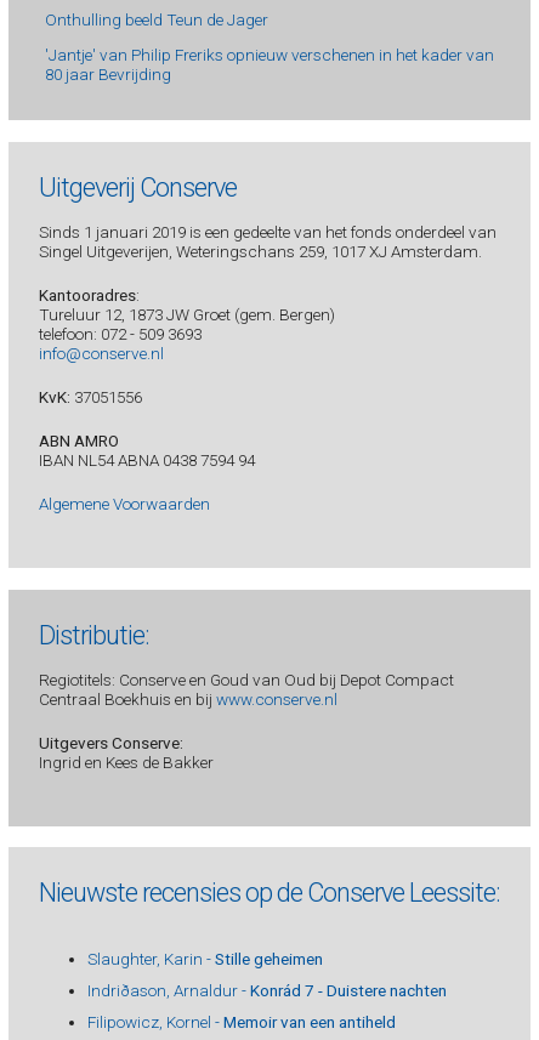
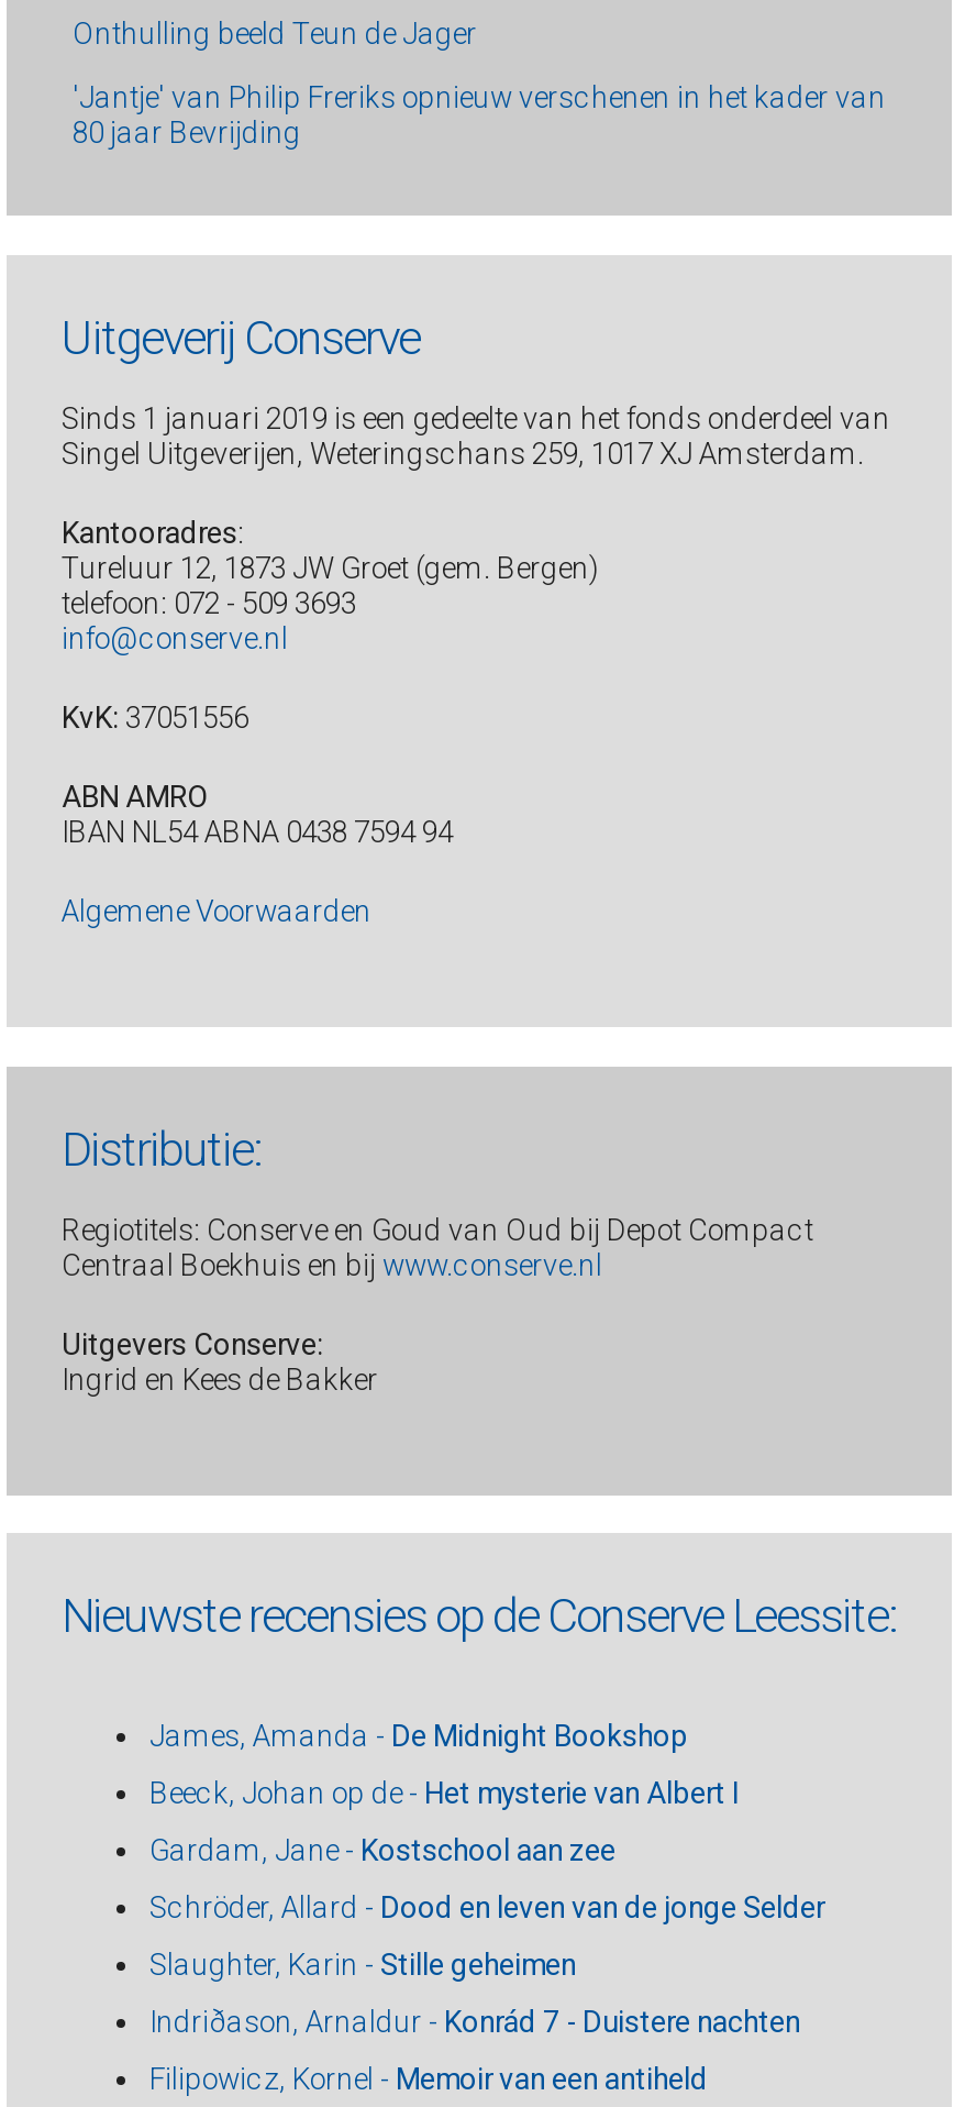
none -> [149,1718,824,1924] James, Amanda - De Midnight Bookshop | Beeck, Johan op de - Het mysterie van Albert I | Gardam, Jane - Kostschool aan zee | Schröder, Allard - Dood en leven van de jonge Selder

